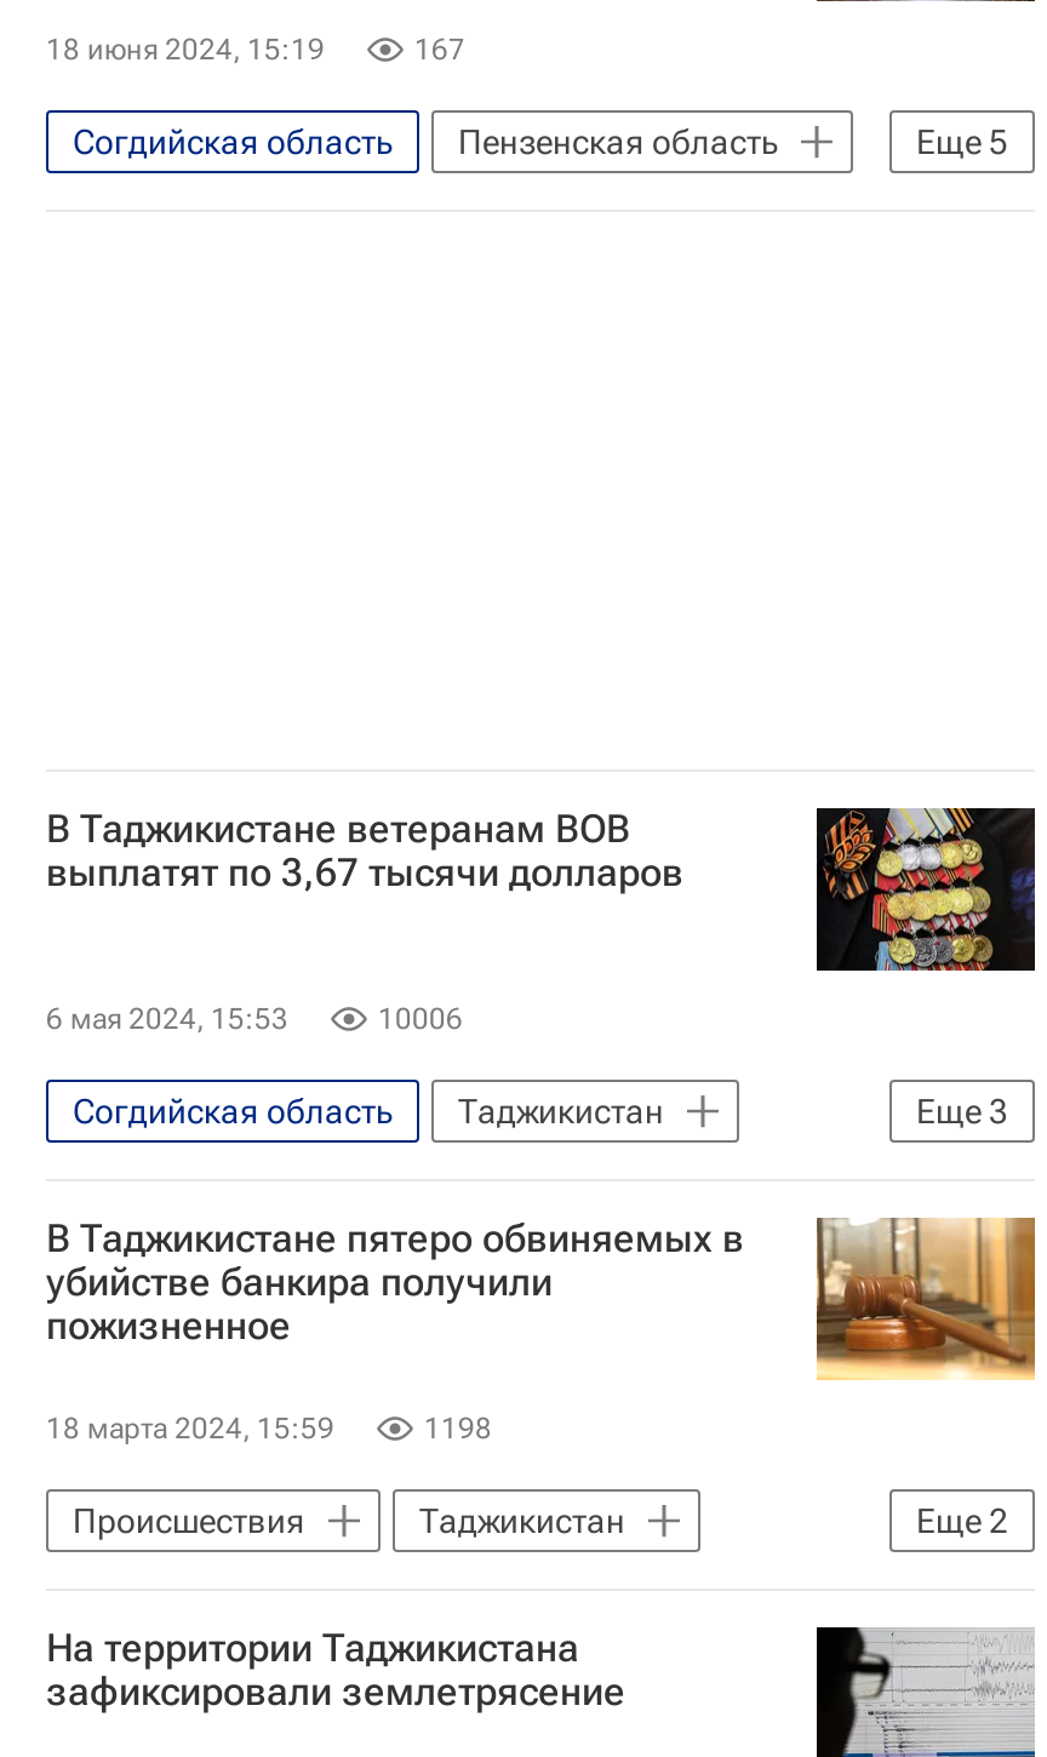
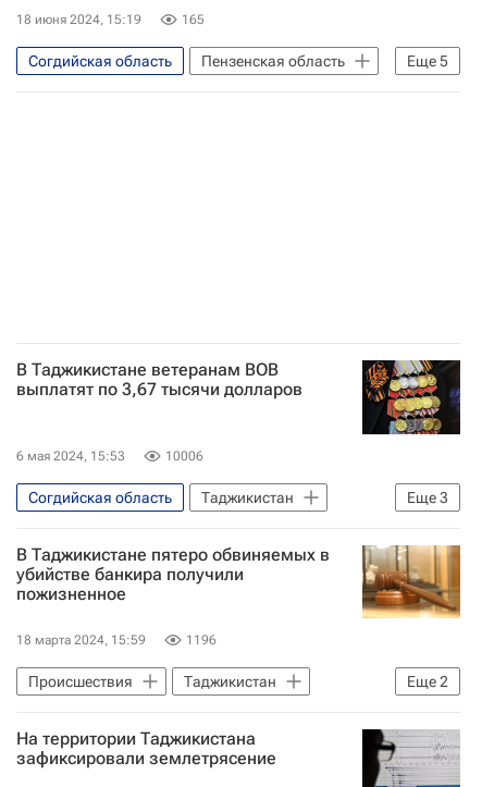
[414,32,465,65] 167 -> [182,12,205,27] 165
[424,1412,492,1446] 1198 -> [186,632,217,647] 1196

